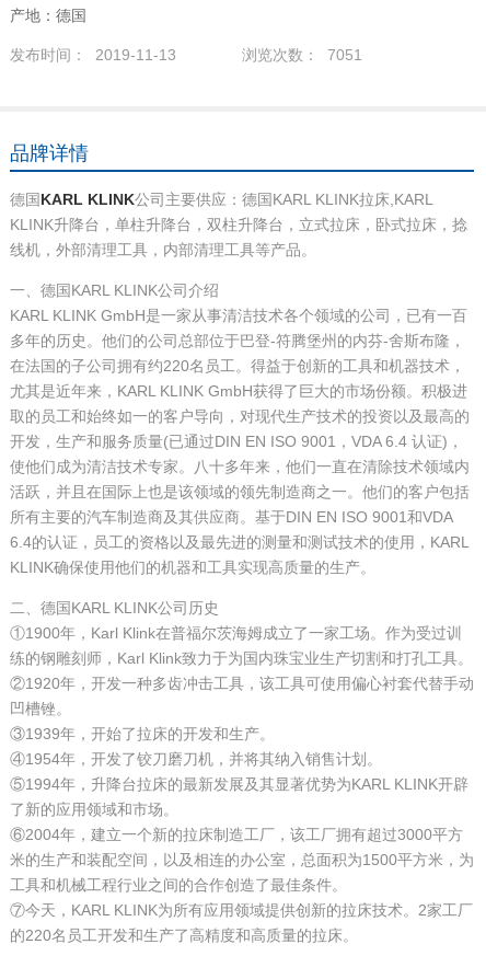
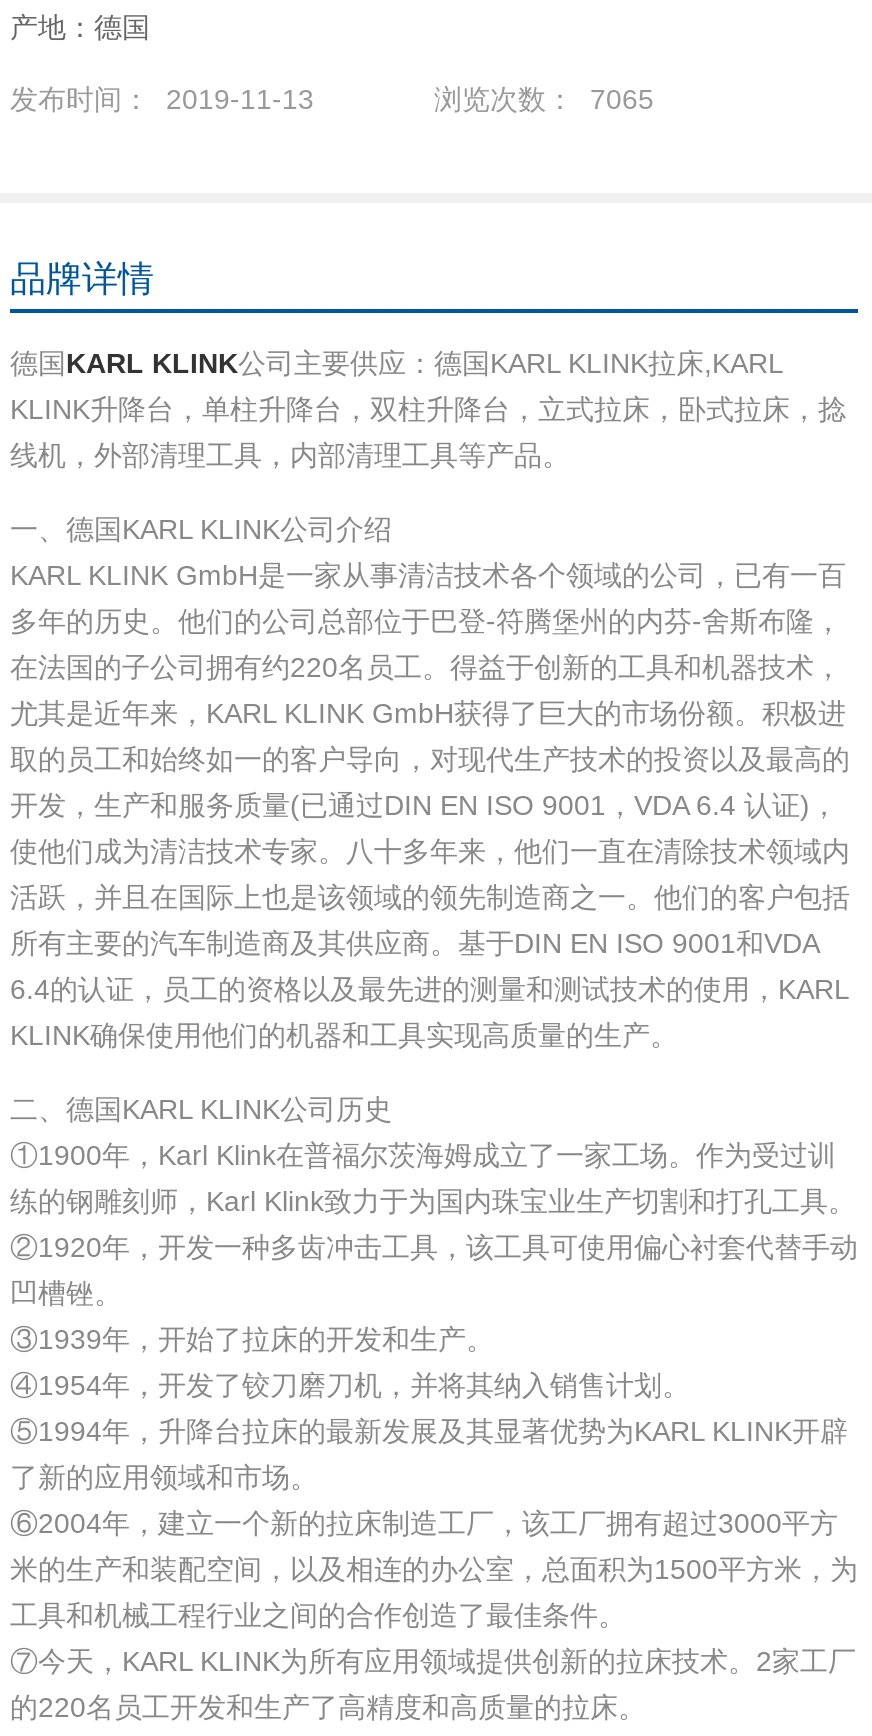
[242,46,362,63] 浏览次数： 7051 -> [434,82,654,114] 浏览次数： 7065

